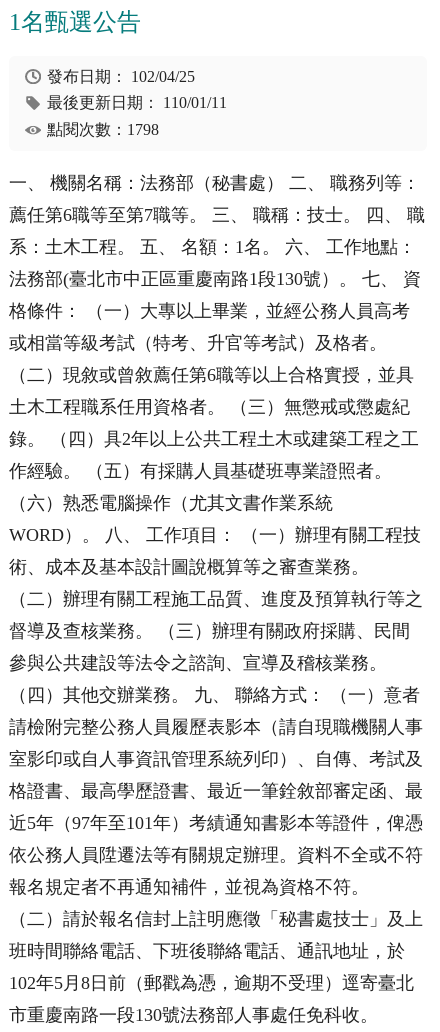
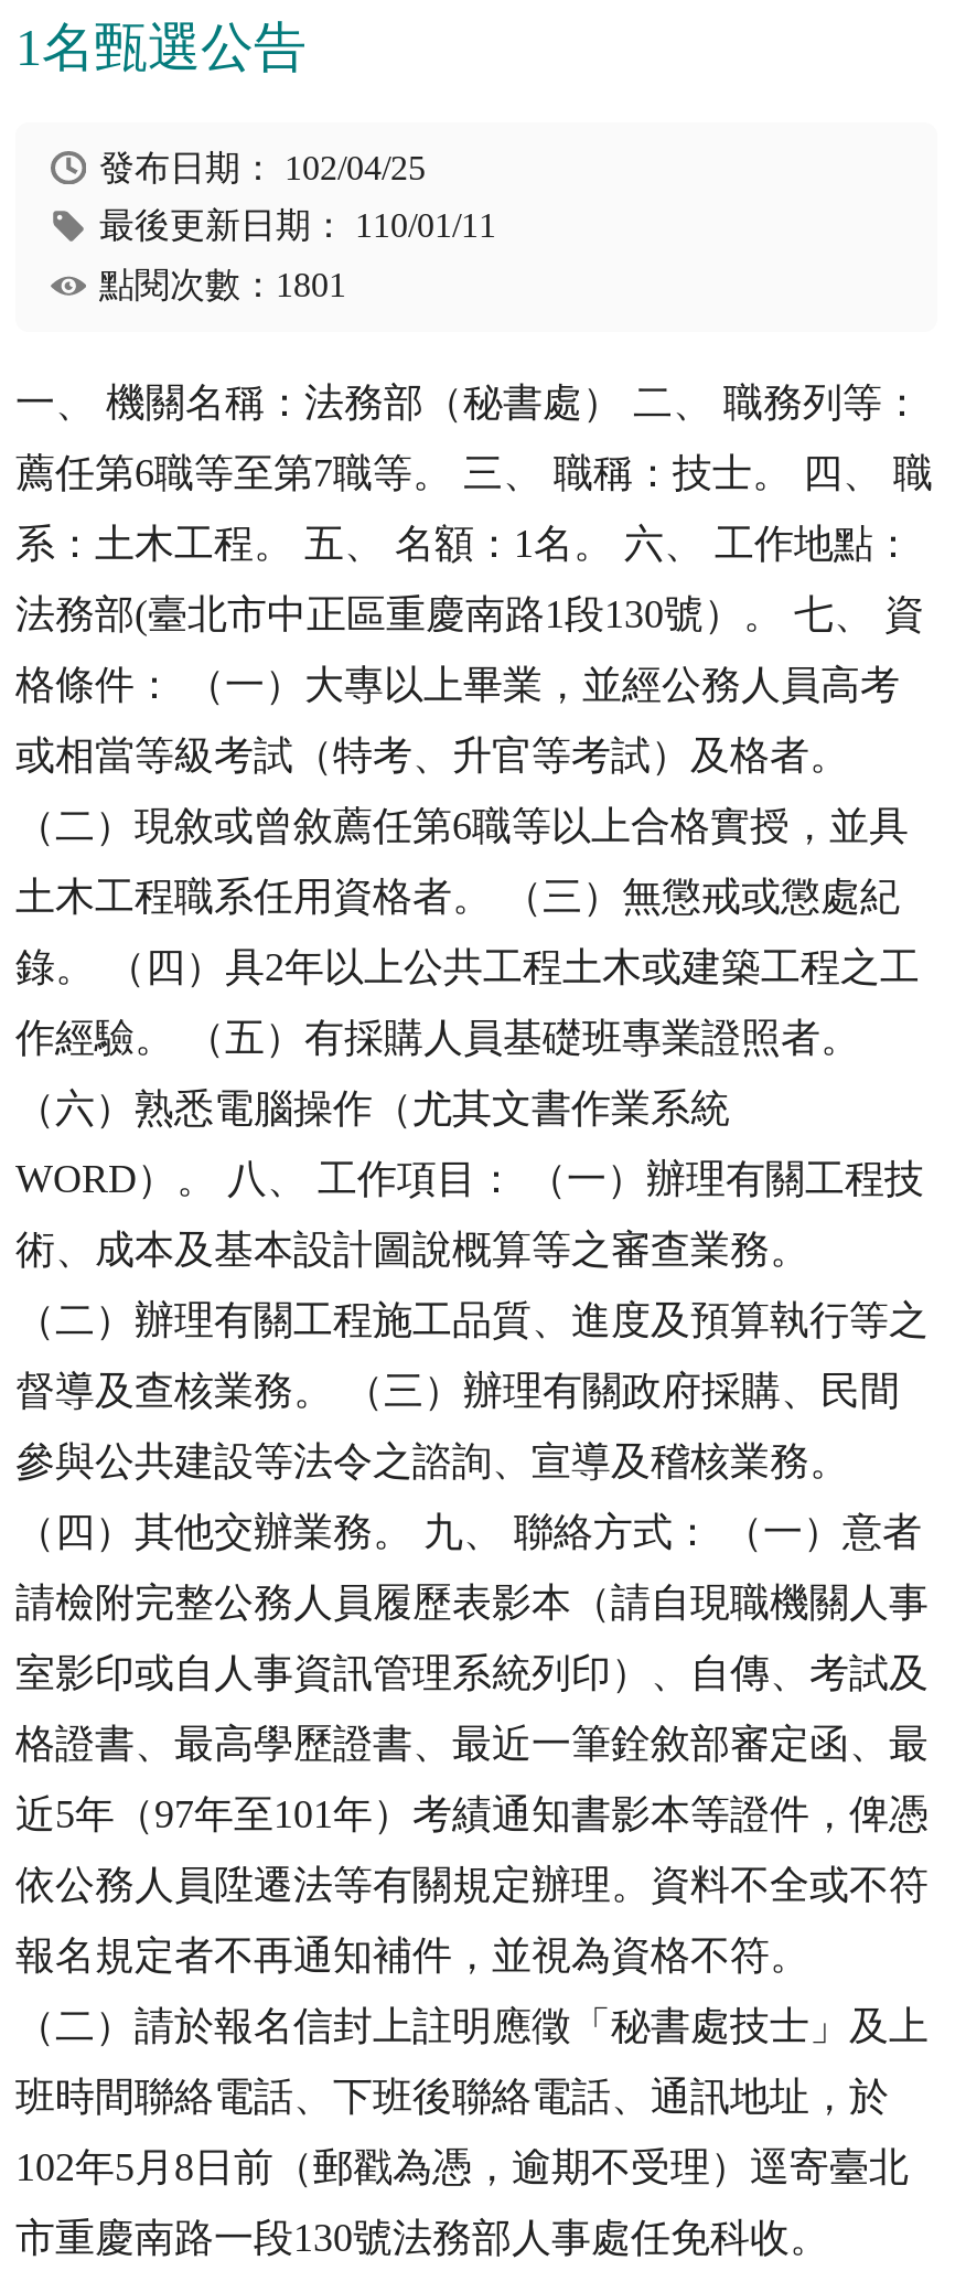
[47,121,159,138] 點閱次數：1798 -> [99,266,346,303] 點閱次數：1801

